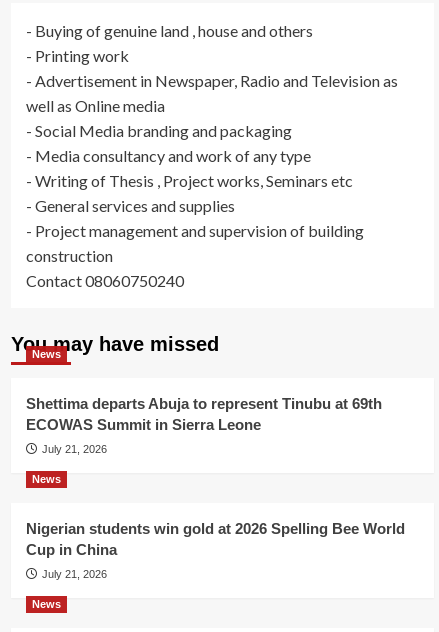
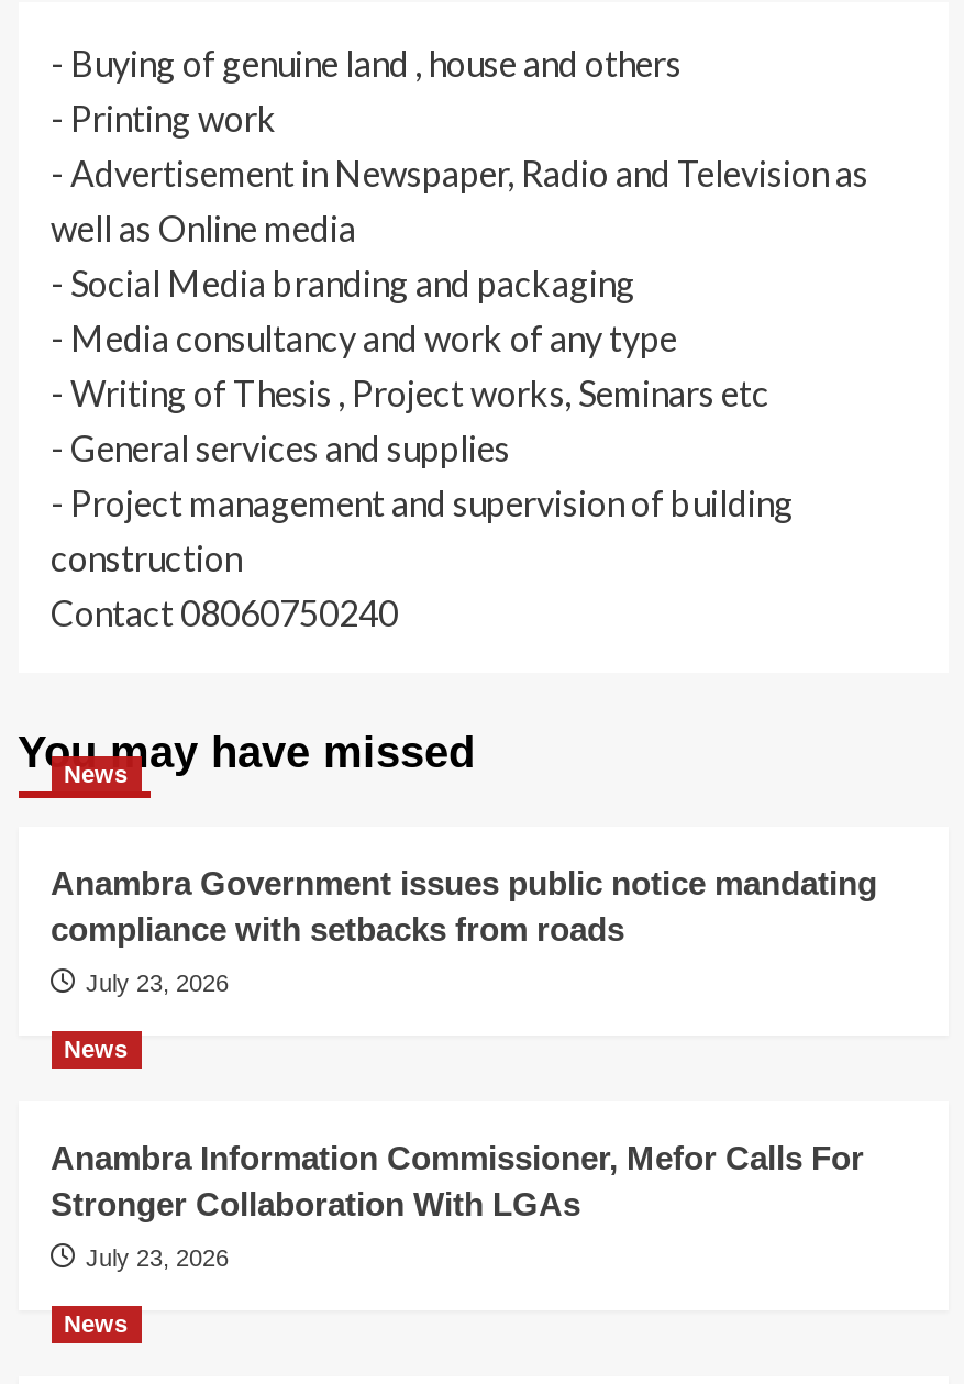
[25,395,381,433] Shettima departs Abuja to represent Tinubu at 69th | ECOWAS Summit in Sierra Leone -> [51,865,877,948] Anambra Government issues public notice mandating | compliance with setbacks from roads
[41,443,106,455] July 21, 2026 -> [86,970,229,997] July 23, 2026
[25,520,404,558] Nigerian students win gold at 2026 Spelling Bee World | Cup in China -> [51,1140,864,1223] Anambra Information Commissioner, Mefor Calls For | Stronger Collaboration With LGAs
[41,568,106,580] July 21, 2026 -> [86,1245,229,1271] July 23, 2026

